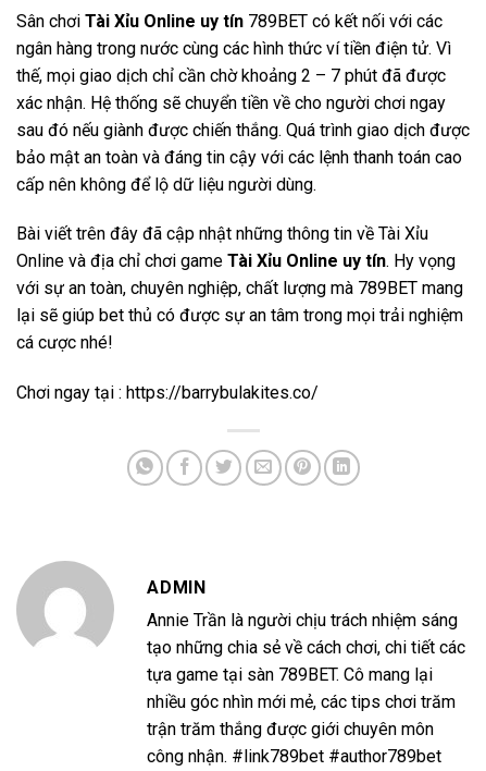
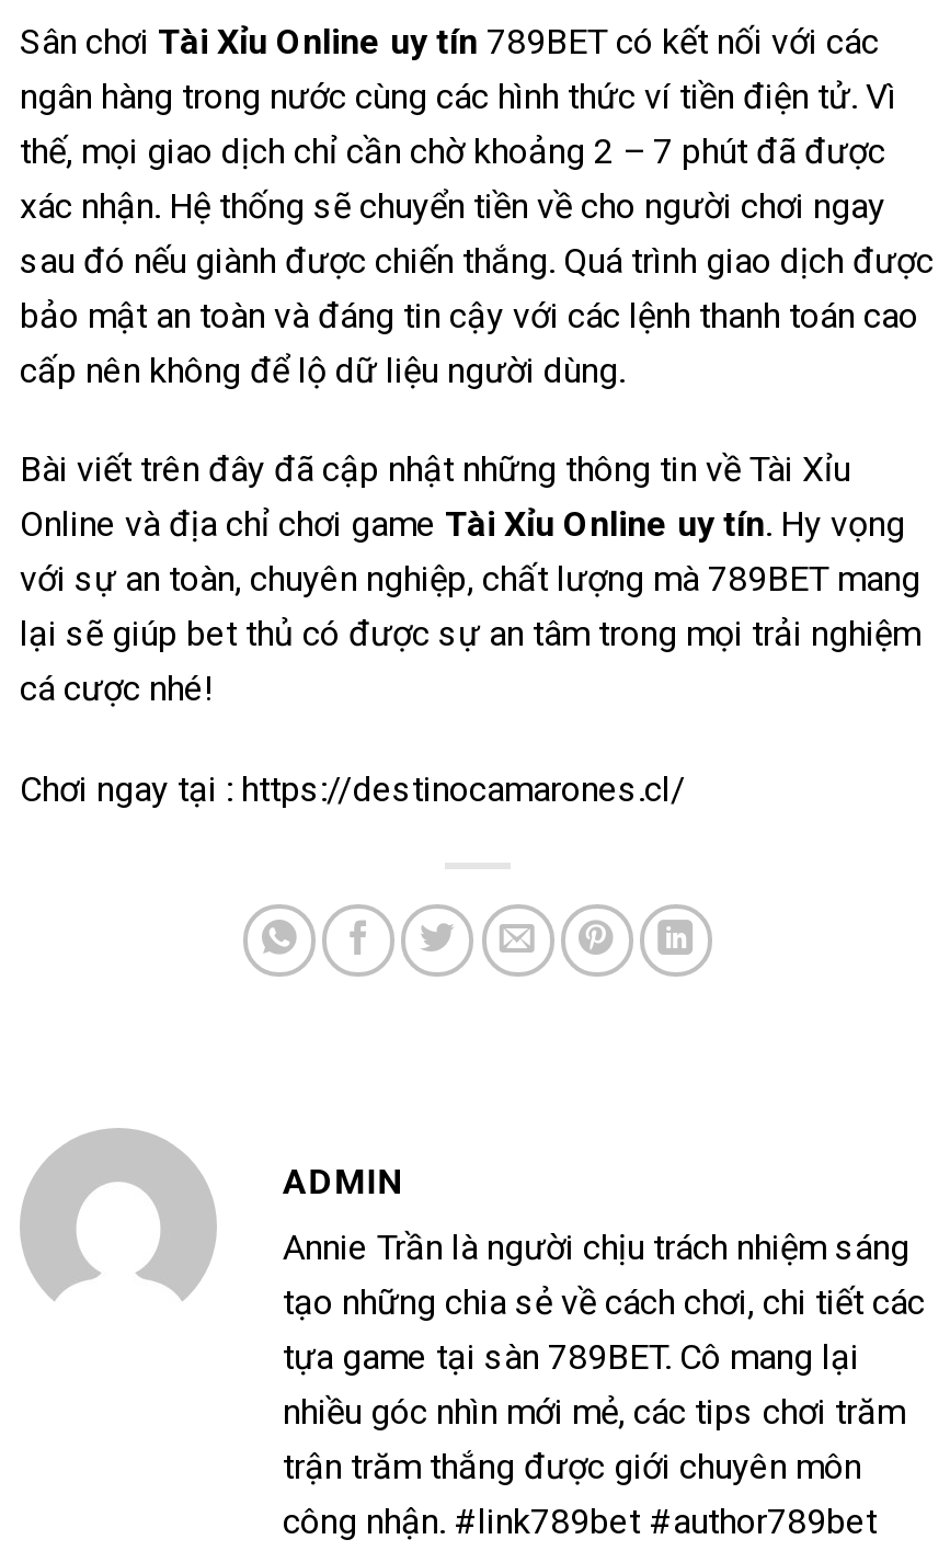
[16,382,319,403] Chơi ngay tại : https://barrybulakites.co/ -> [20,769,686,810] Chơi ngay tại : https://destinocamarones.cl/

